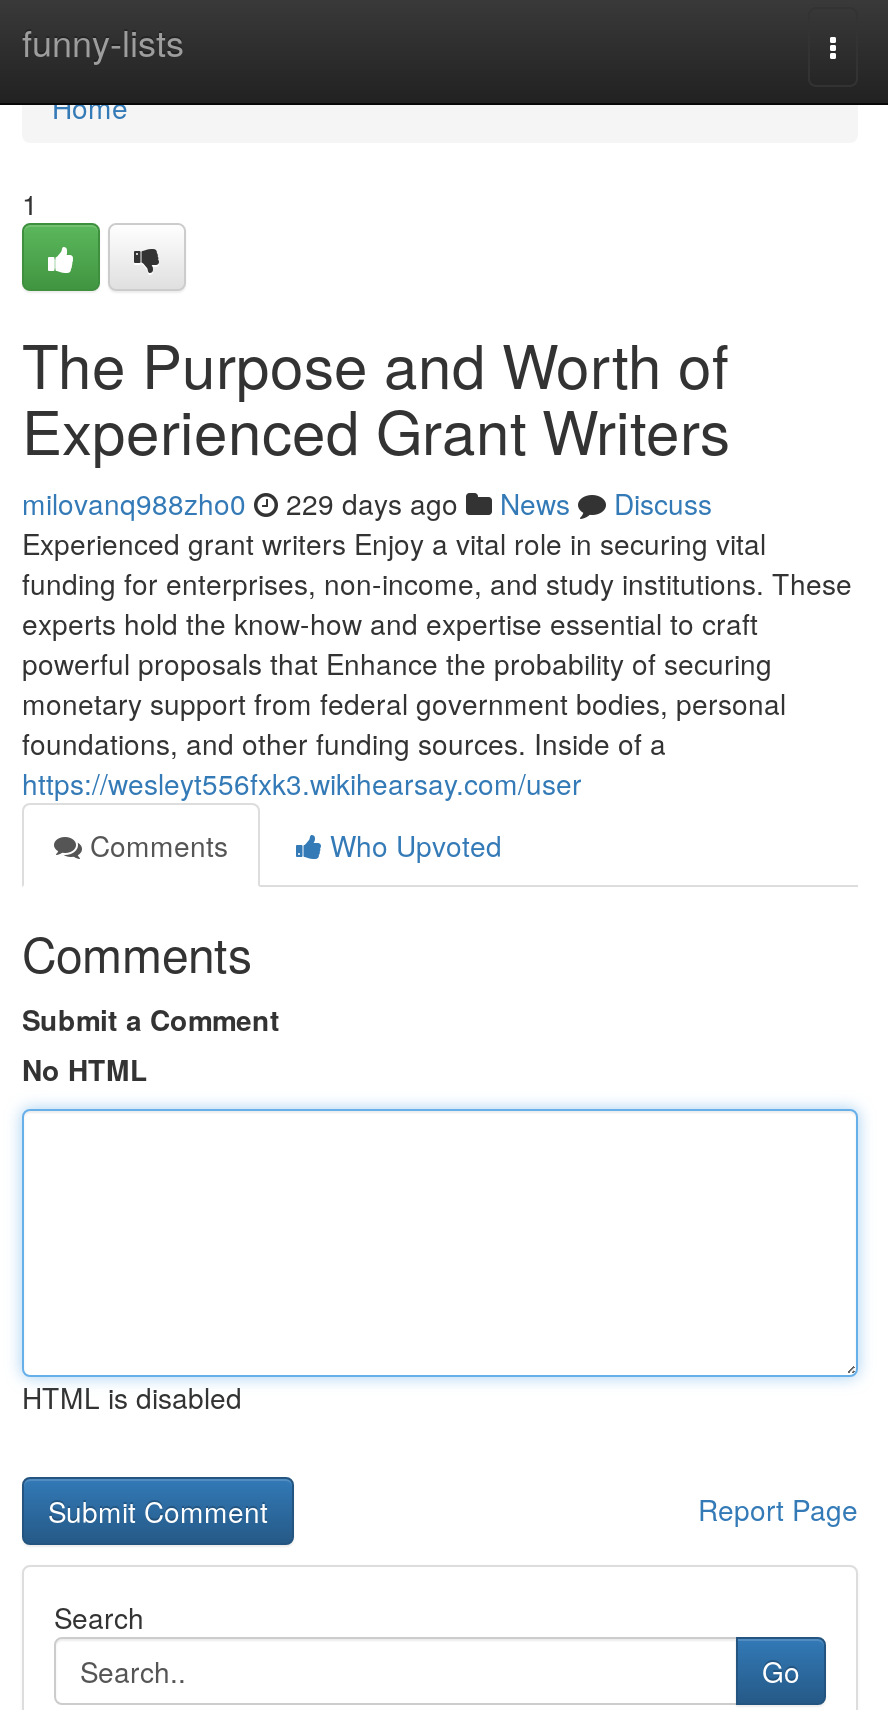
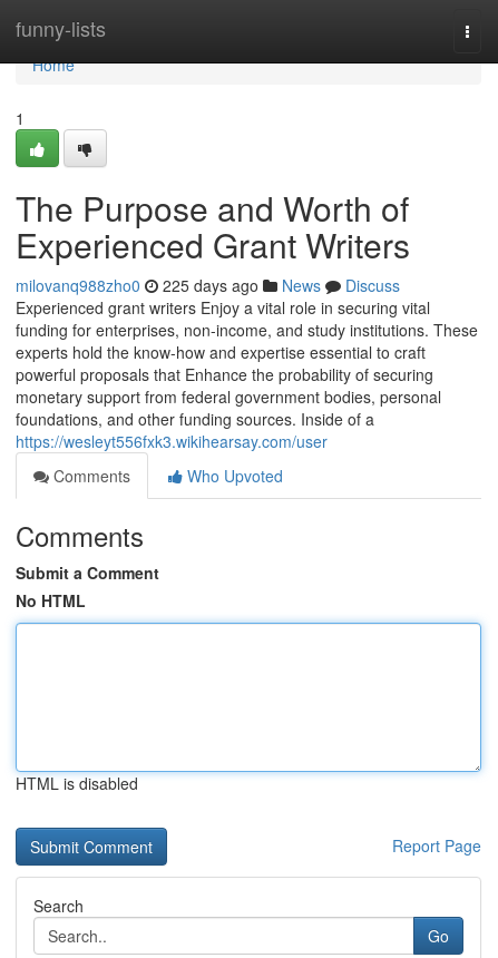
[22,483,712,523] milovanq988zho0 229 days ago News Discuss -> [16,274,400,296] milovanq988zho0 225 days ago News Discuss

